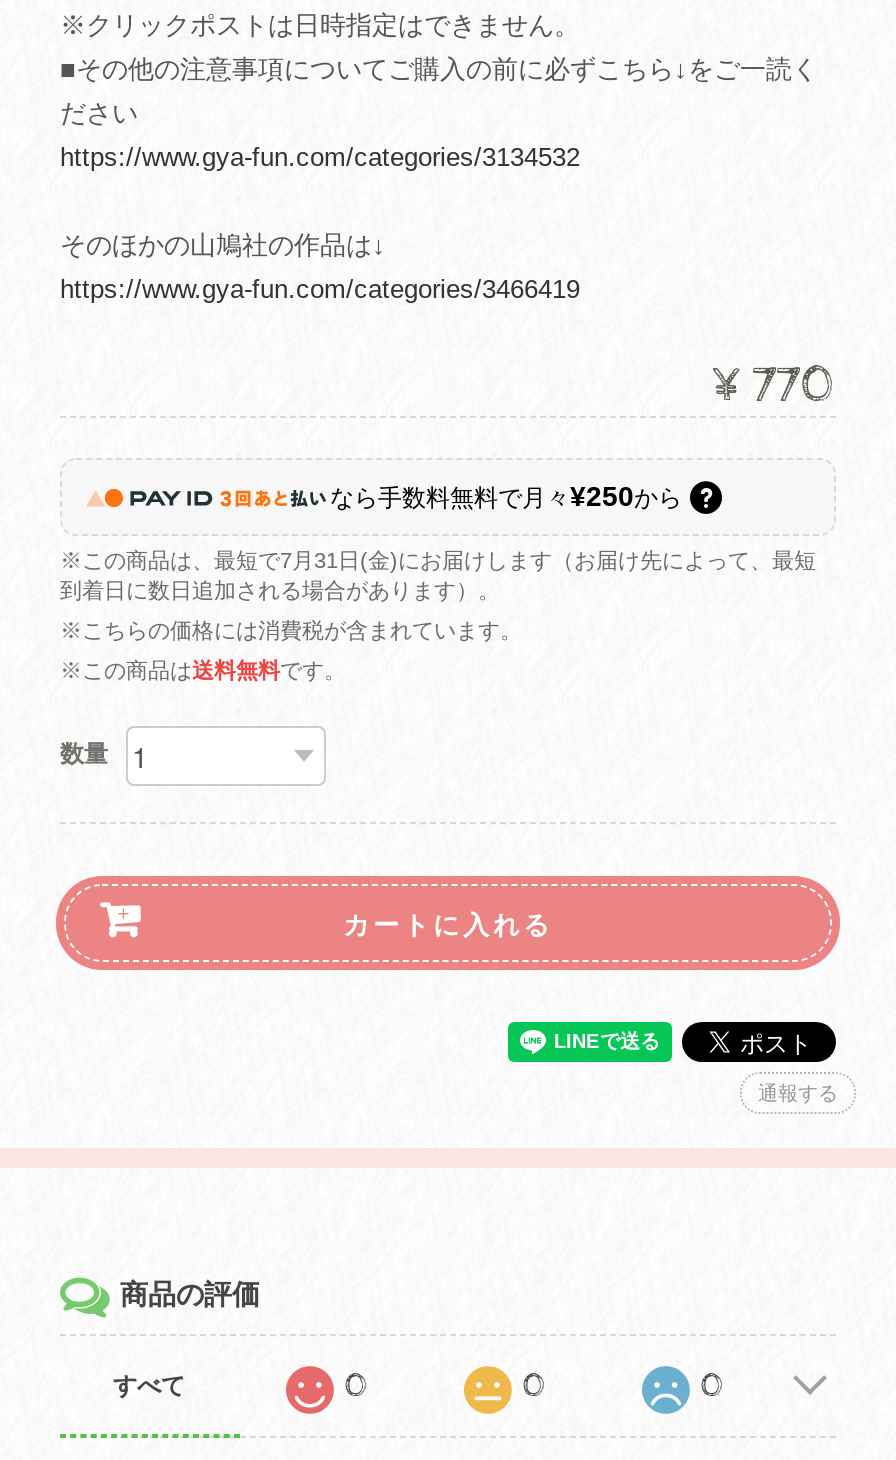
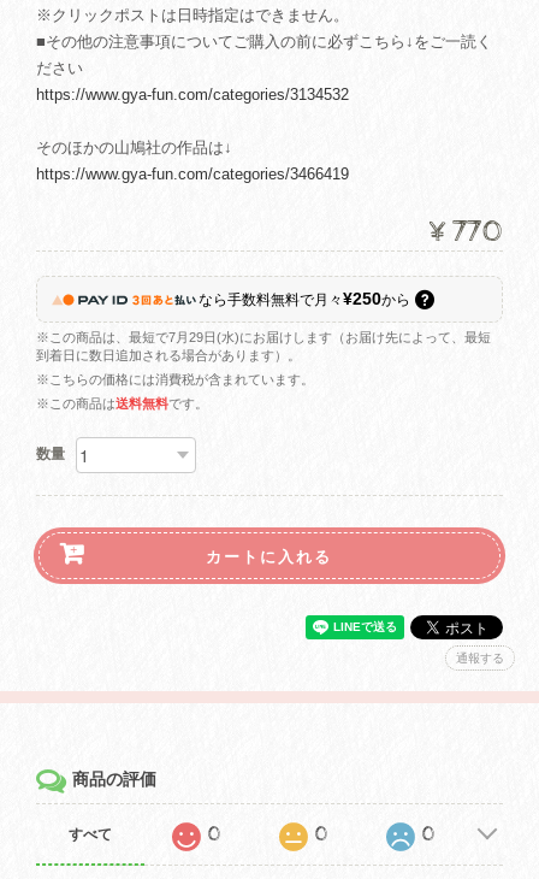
[60,548,816,572] ※この商品は、最短で7月31日(金)にお届けします（お届け先によって、最短 -> [36,330,491,344] ※この商品は、最短で7月29日(水)にお届けします（お届け先によって、最短

